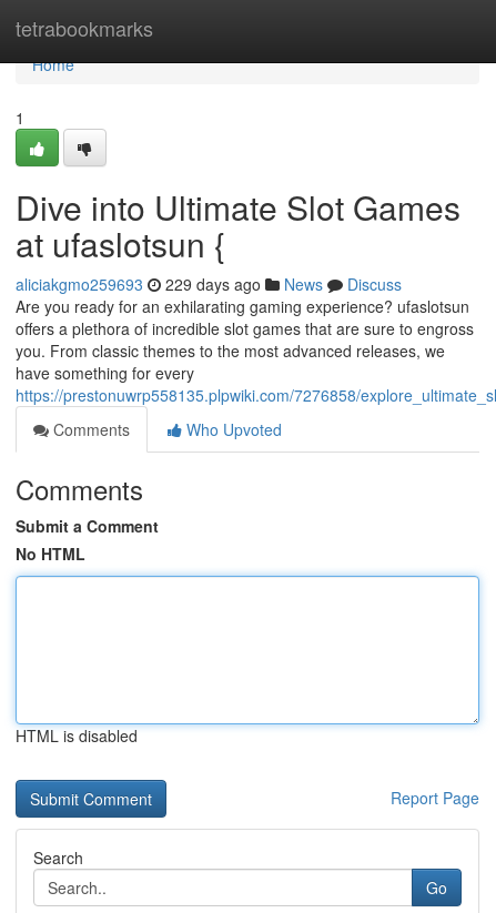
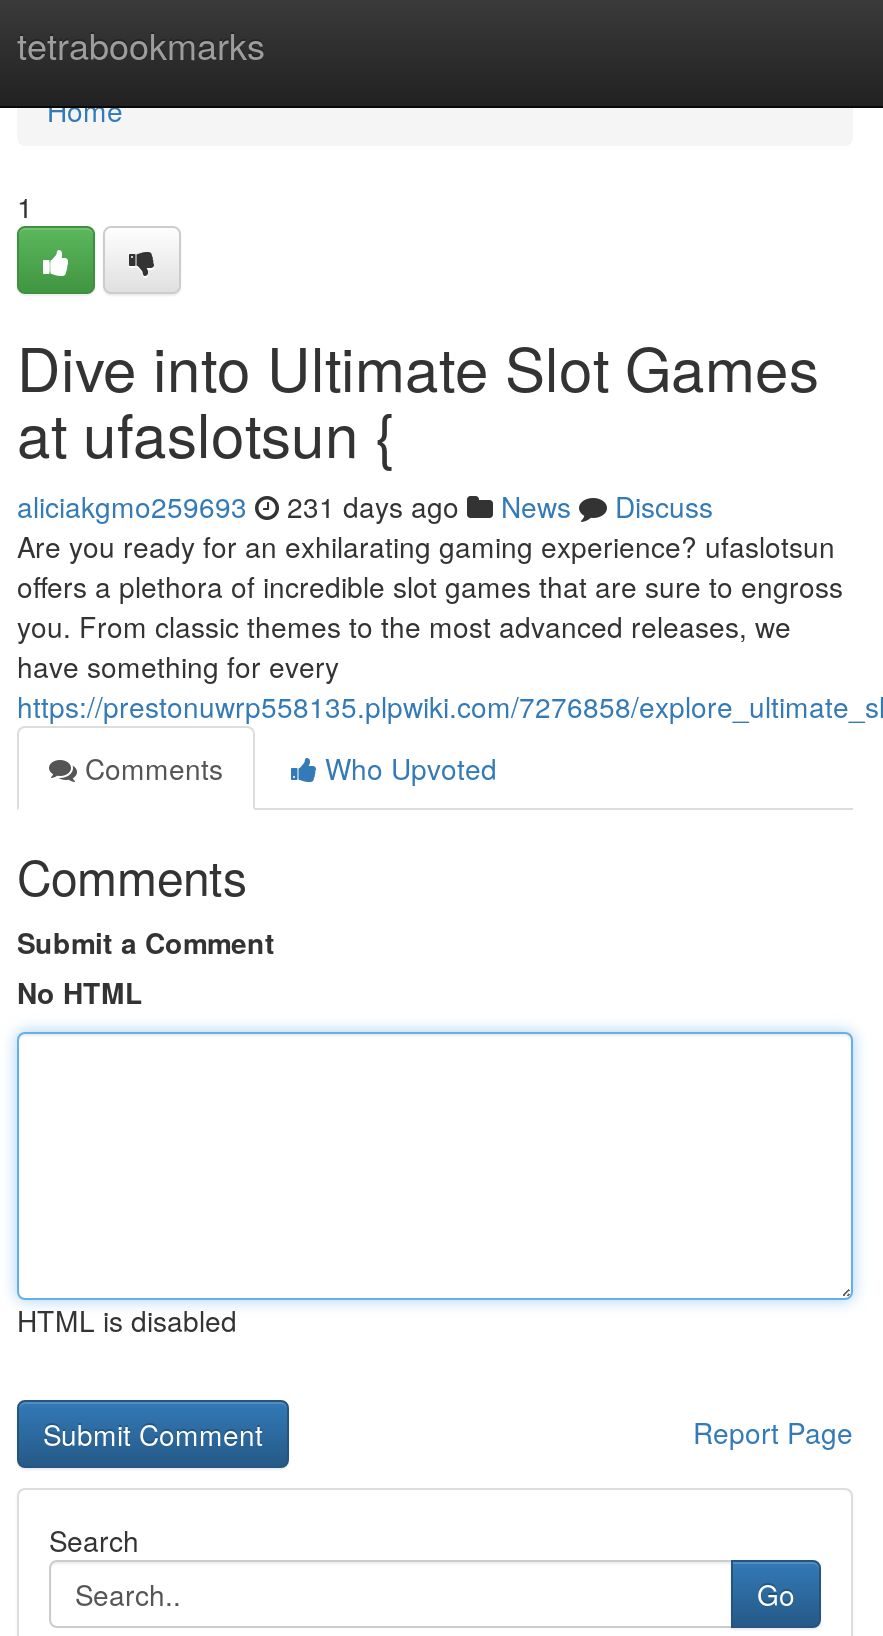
[16,273,402,295] aliciakgmo259693 229 days ago News Discuss -> [17,486,713,526] aliciakgmo259693 231 days ago News Discuss

